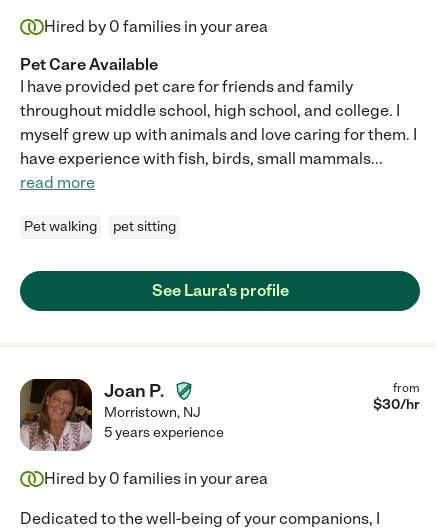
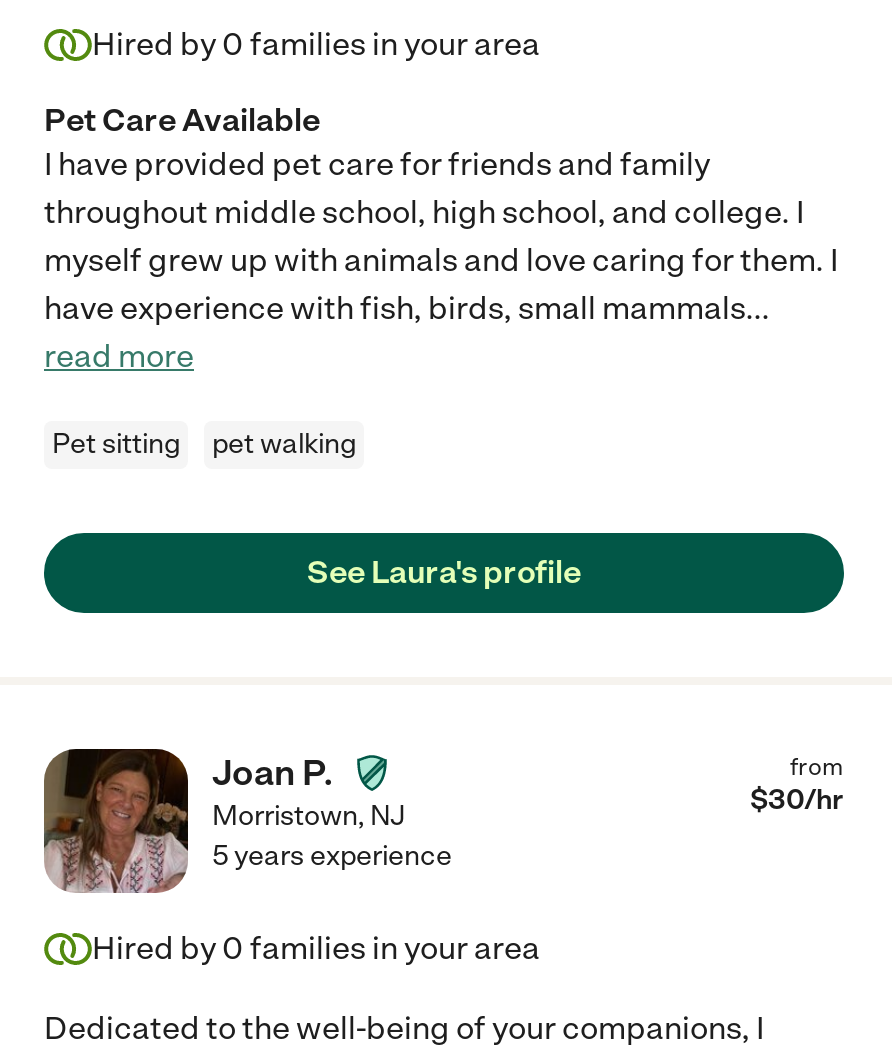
[24,217,97,234] Pet walking -> [52,426,180,460] Pet sitting
[113,217,176,234] pet sitting -> [212,426,356,460] pet walking

